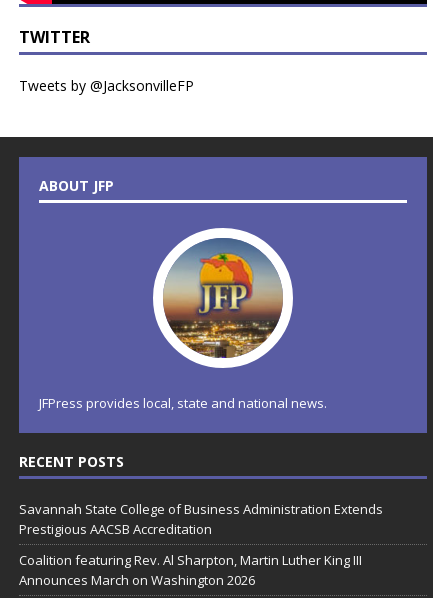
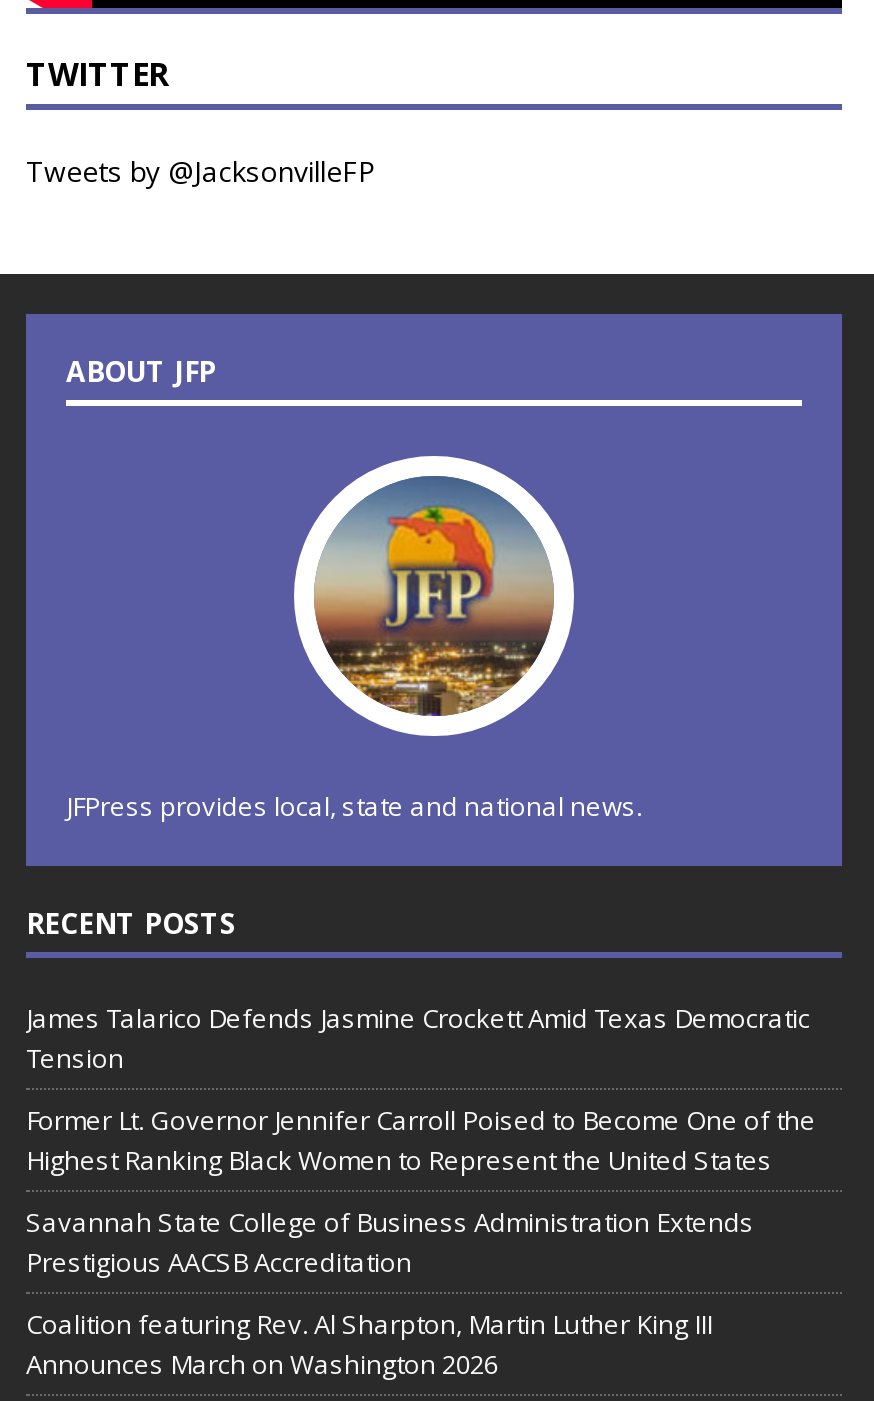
none -> [26,1001,816,1179] James Talarico Defends Jasmine Crockett Amid Texas Democratic | Tension | Former Lt. Governor Jennifer Carroll Poised to Become One of the | Highest Ranking Black Women to Represent the United States

